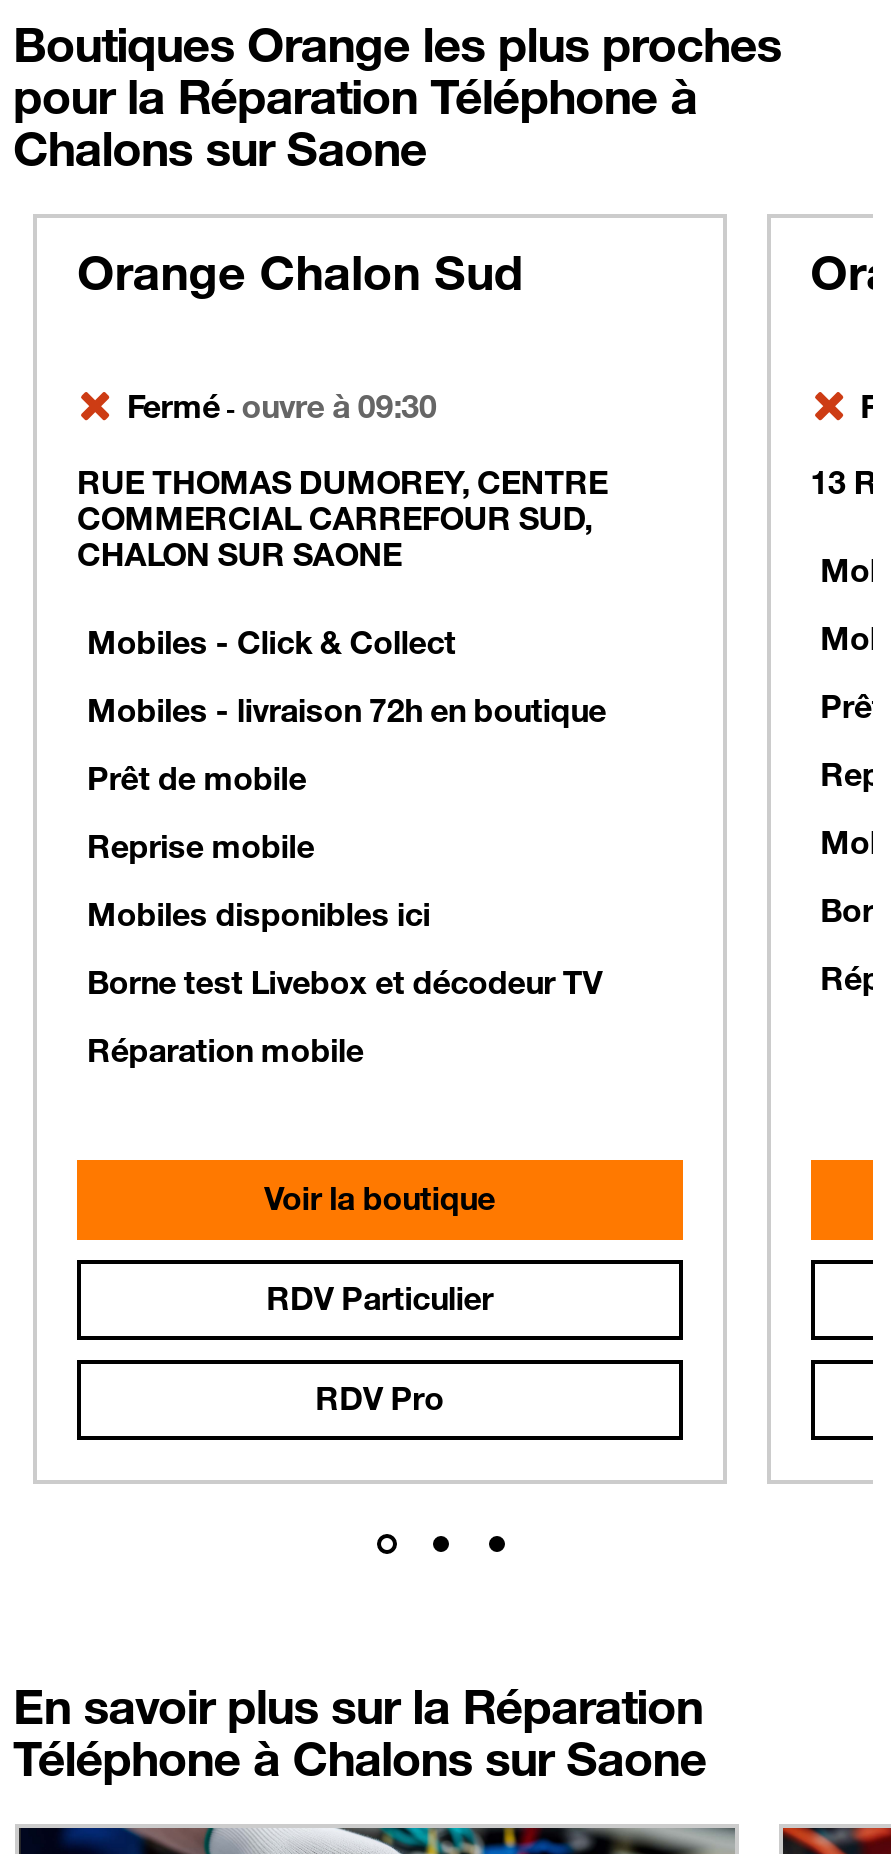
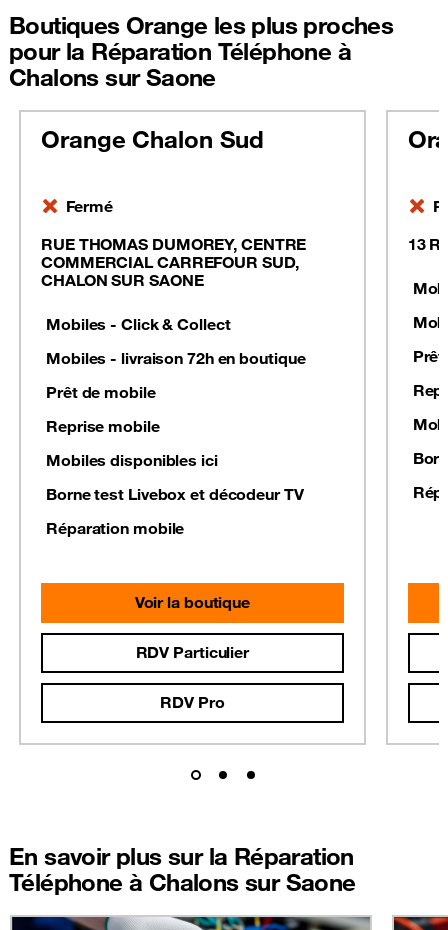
[127,385,437,425] Fermé - ouvre à 09:30 -> [66,195,112,215] Fermé

